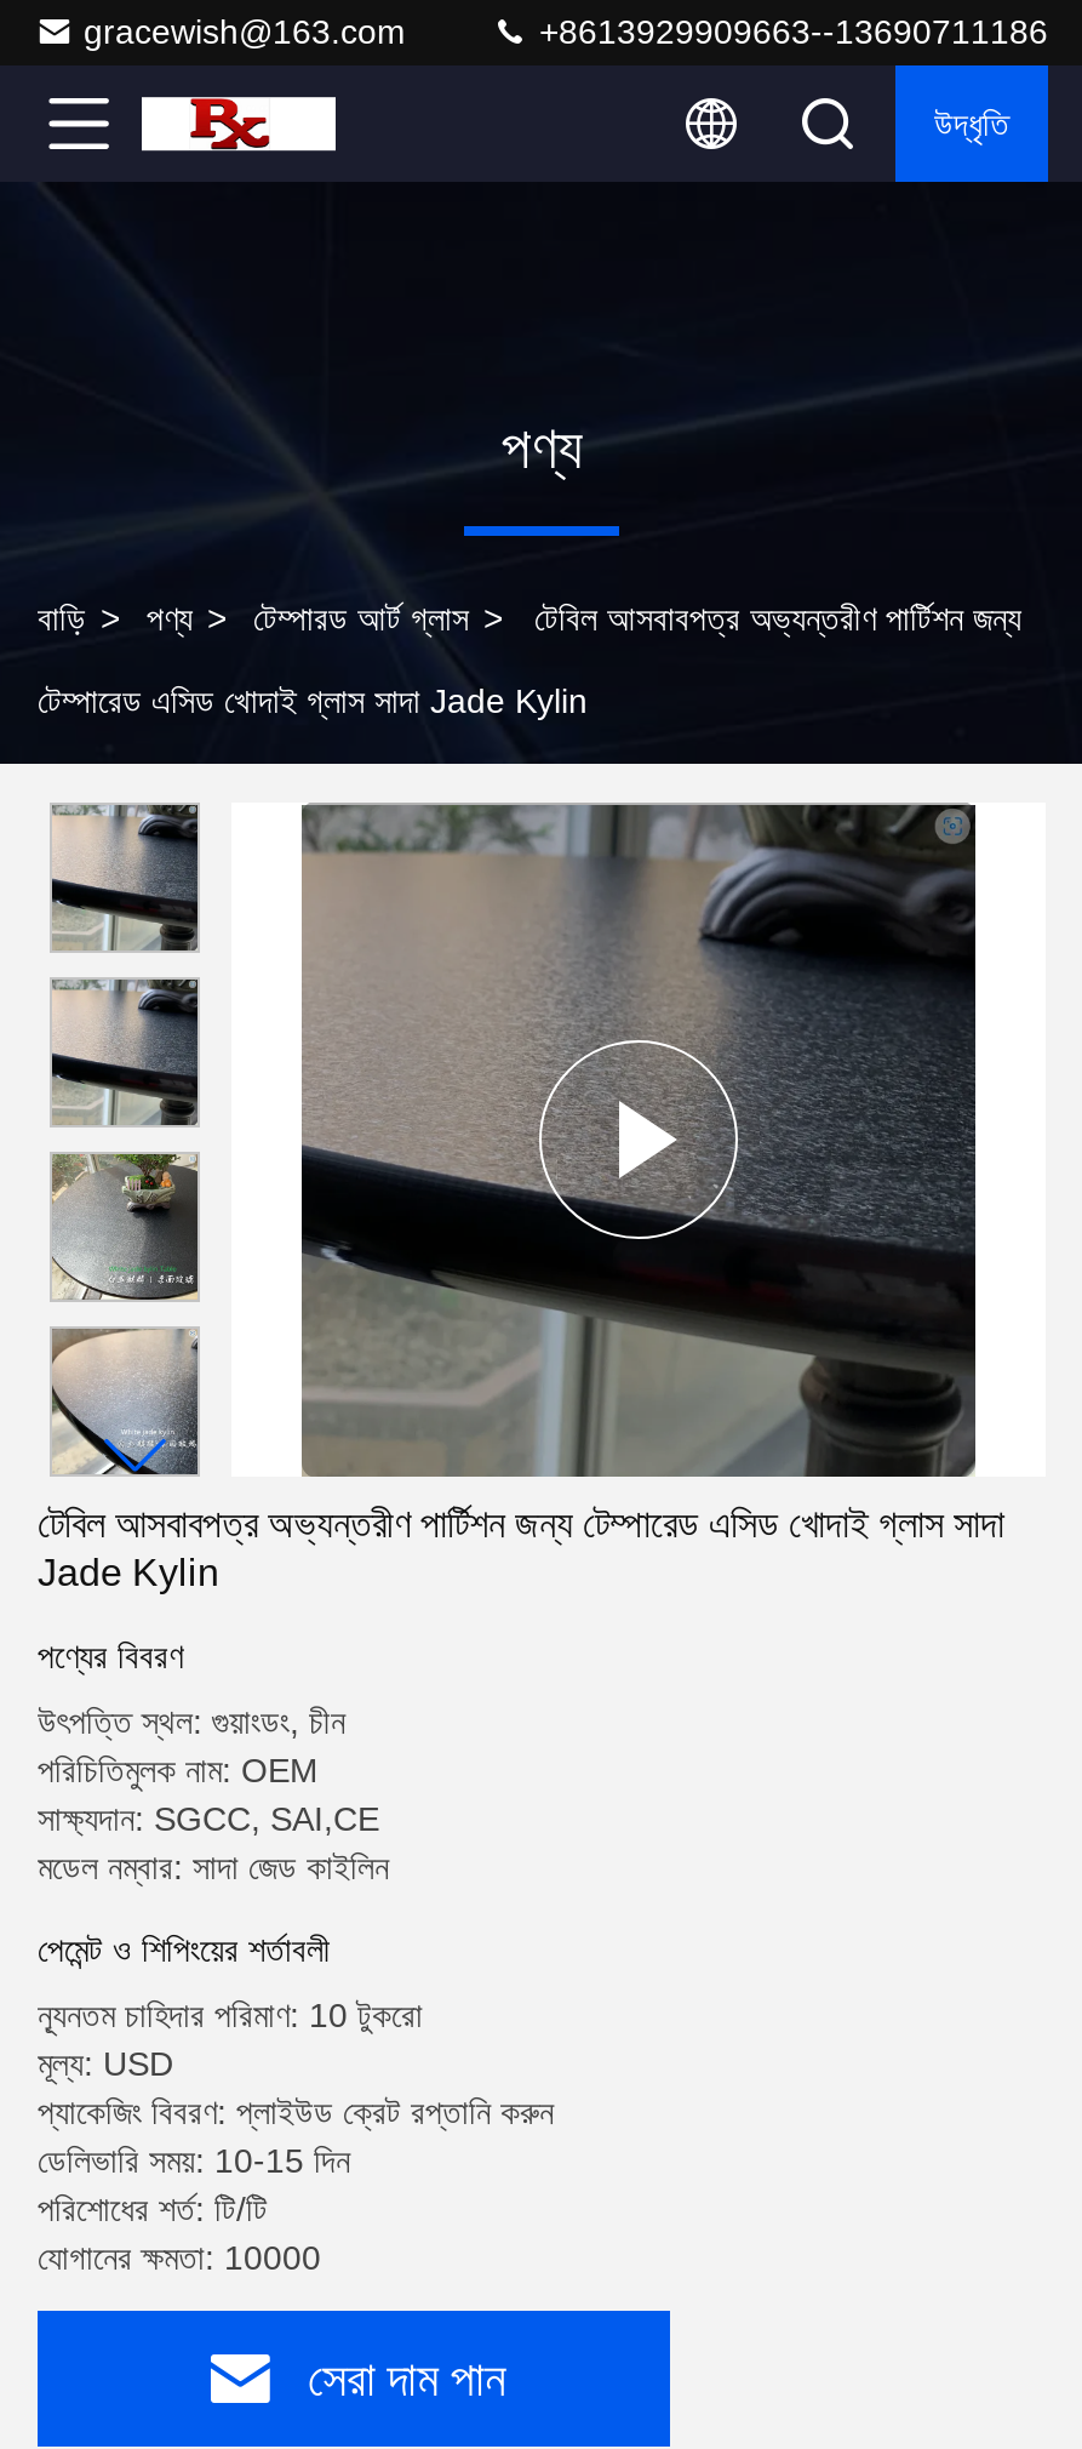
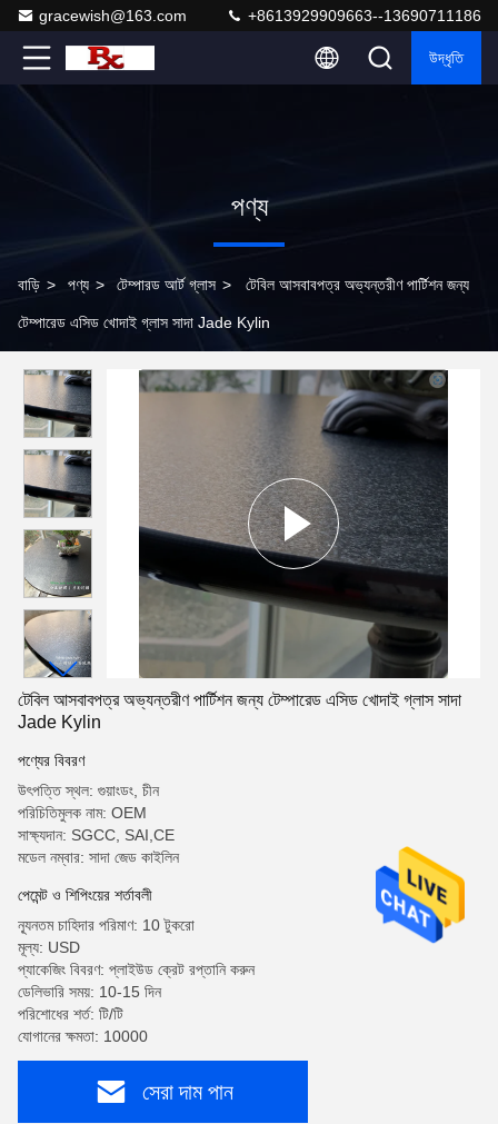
none -> [375,845,466,944] [image]

